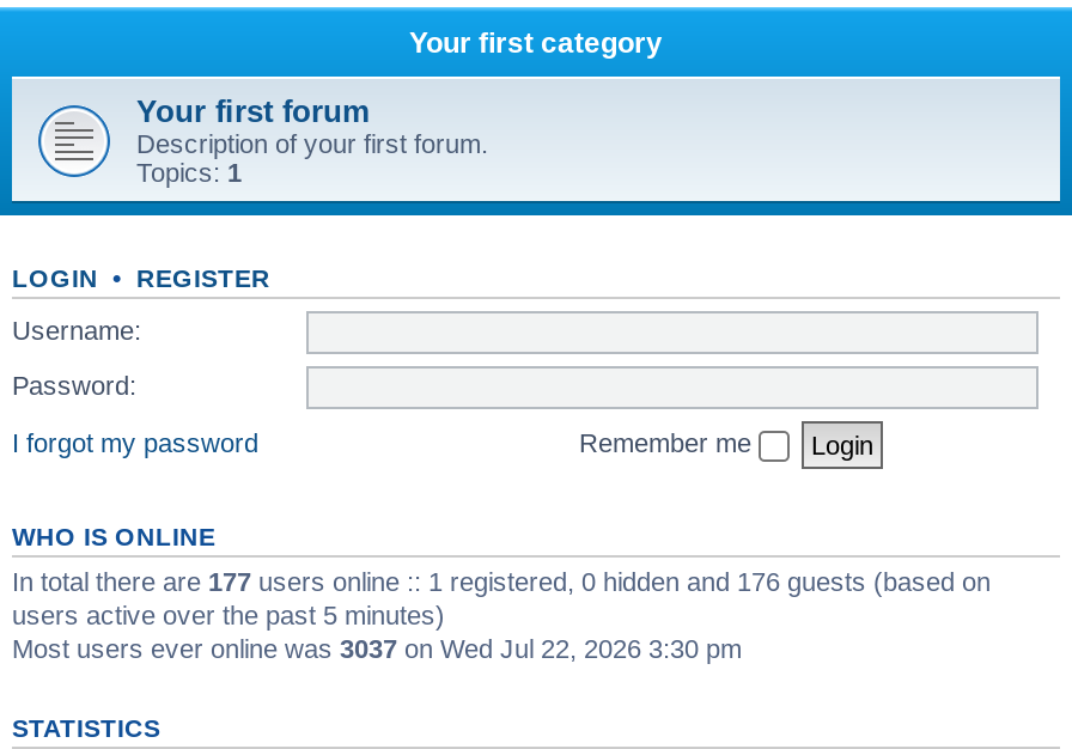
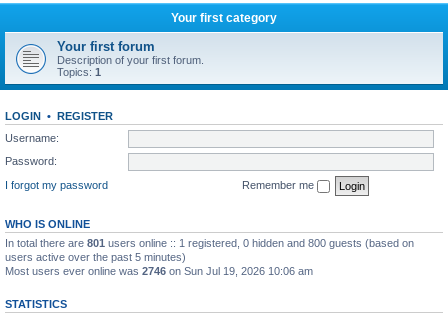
[12,566,991,595] In total there are 177 users online :: 1 registered, 0 hidden and 176 guests (based on -> [5,236,414,248] In total there are 801 users online :: 1 registered, 0 hidden and 800 guests (based on
[12,633,742,662] Most users ever online was 3037 on Wed Jul 22, 2026 3:30 pm -> [5,264,313,276] Most users ever online was 2746 on Sun Jul 19, 2026 10:06 am

